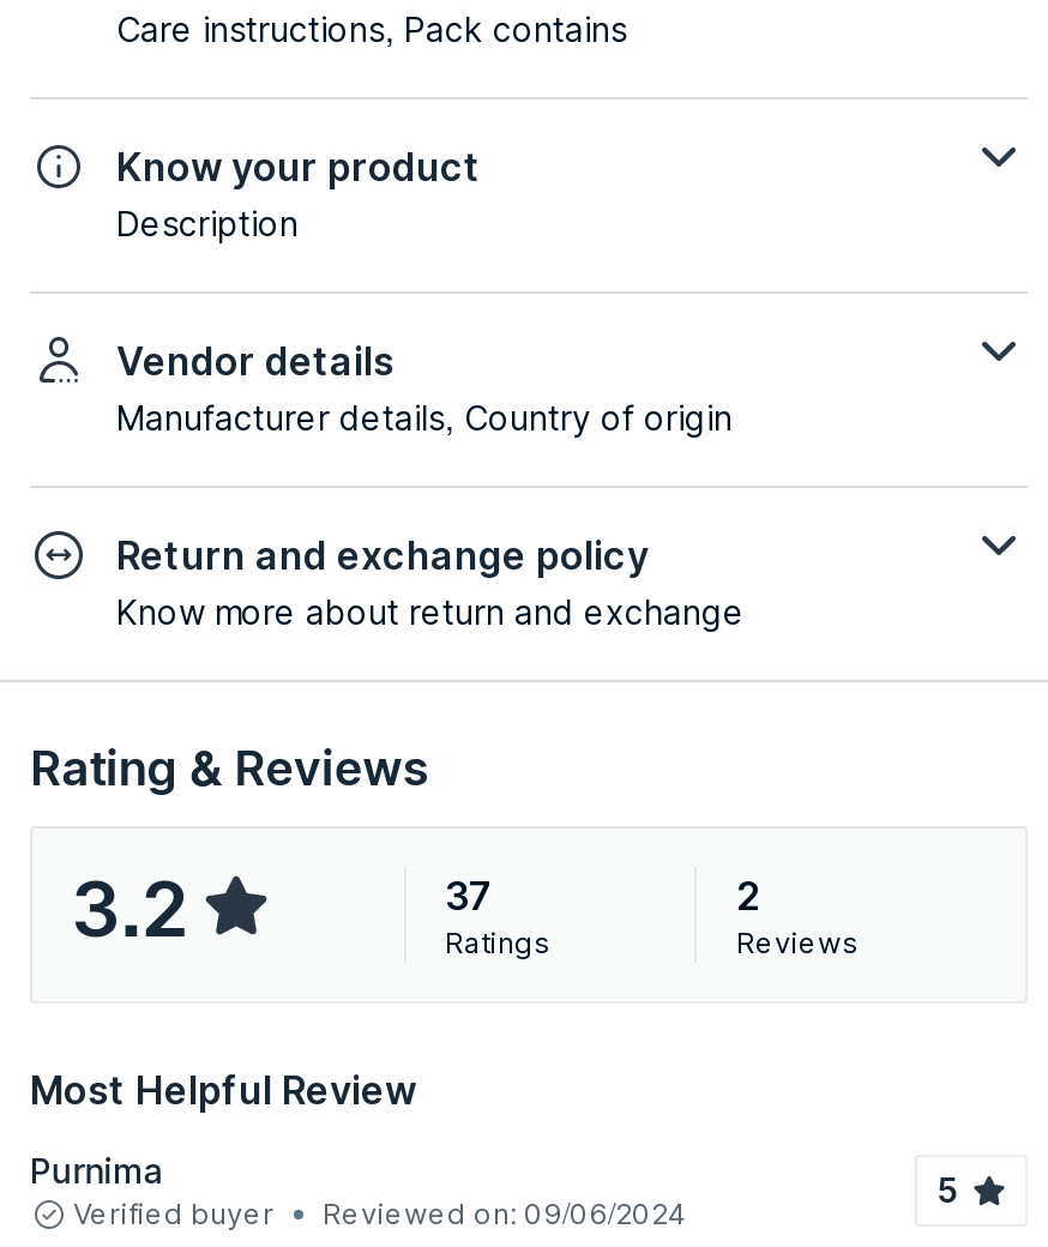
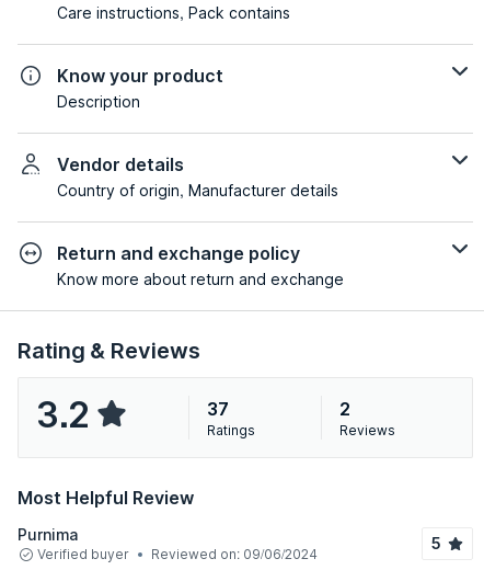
[116,397,733,438] Manufacturer details, Country of origin -> [57,181,338,200] Country of origin, Manufacturer details

